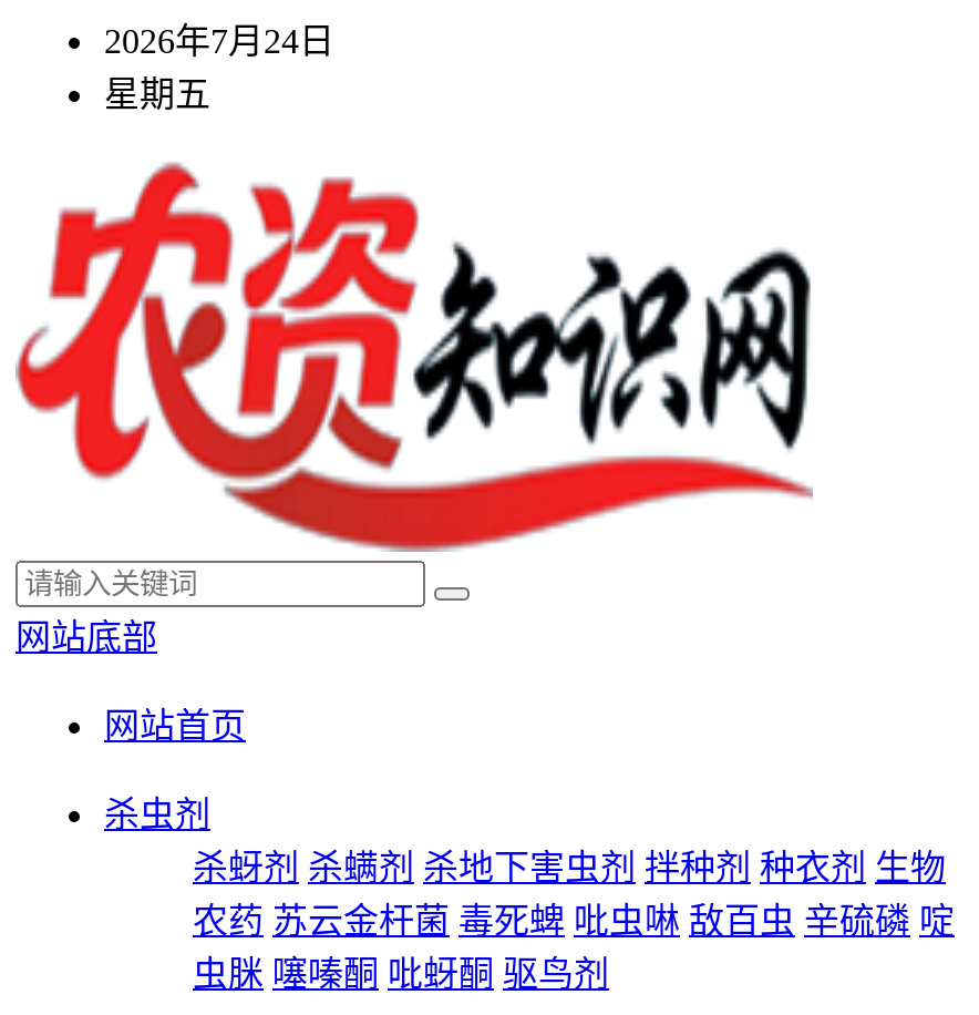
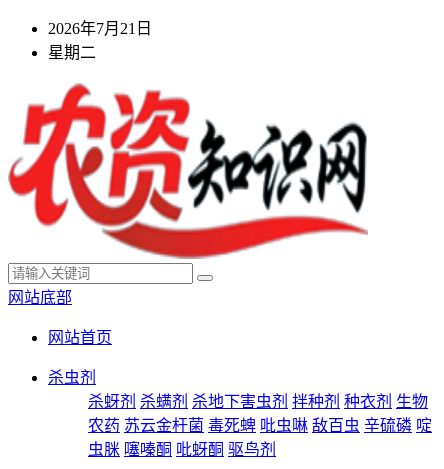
[104,22,334,60] 2026年7月24日 -> [48,20,152,37] 2026年7月21日
[104,75,210,113] 星期五 -> [48,44,96,61] 星期二

